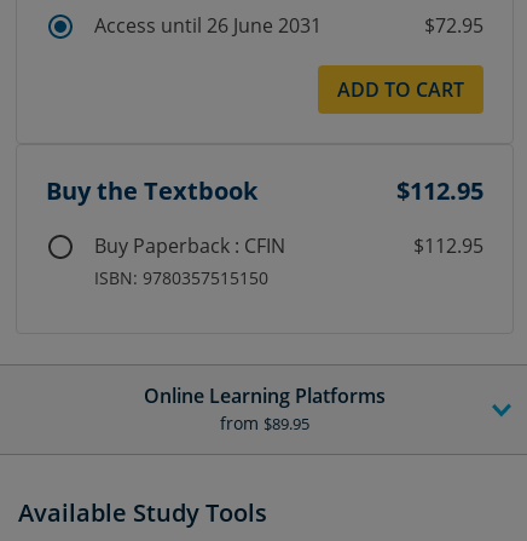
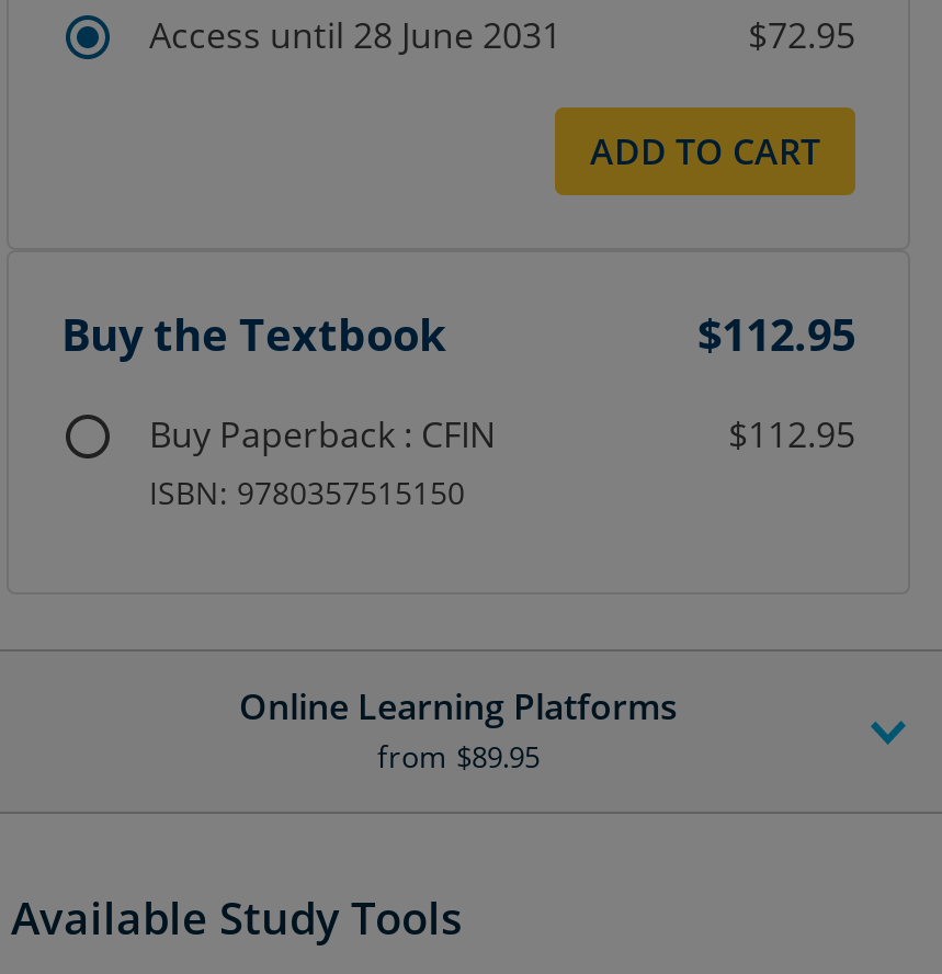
[94,12,322,38] Access until 26 June 2031 -> [149,10,561,59] Access until 28 June 2031

